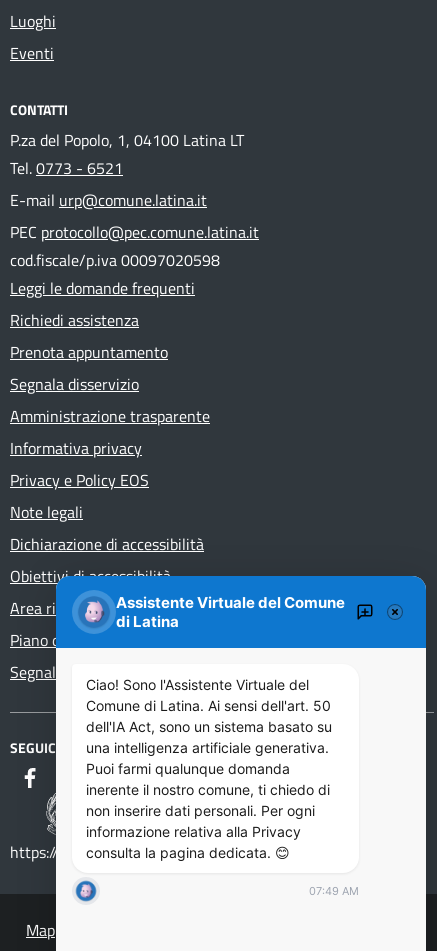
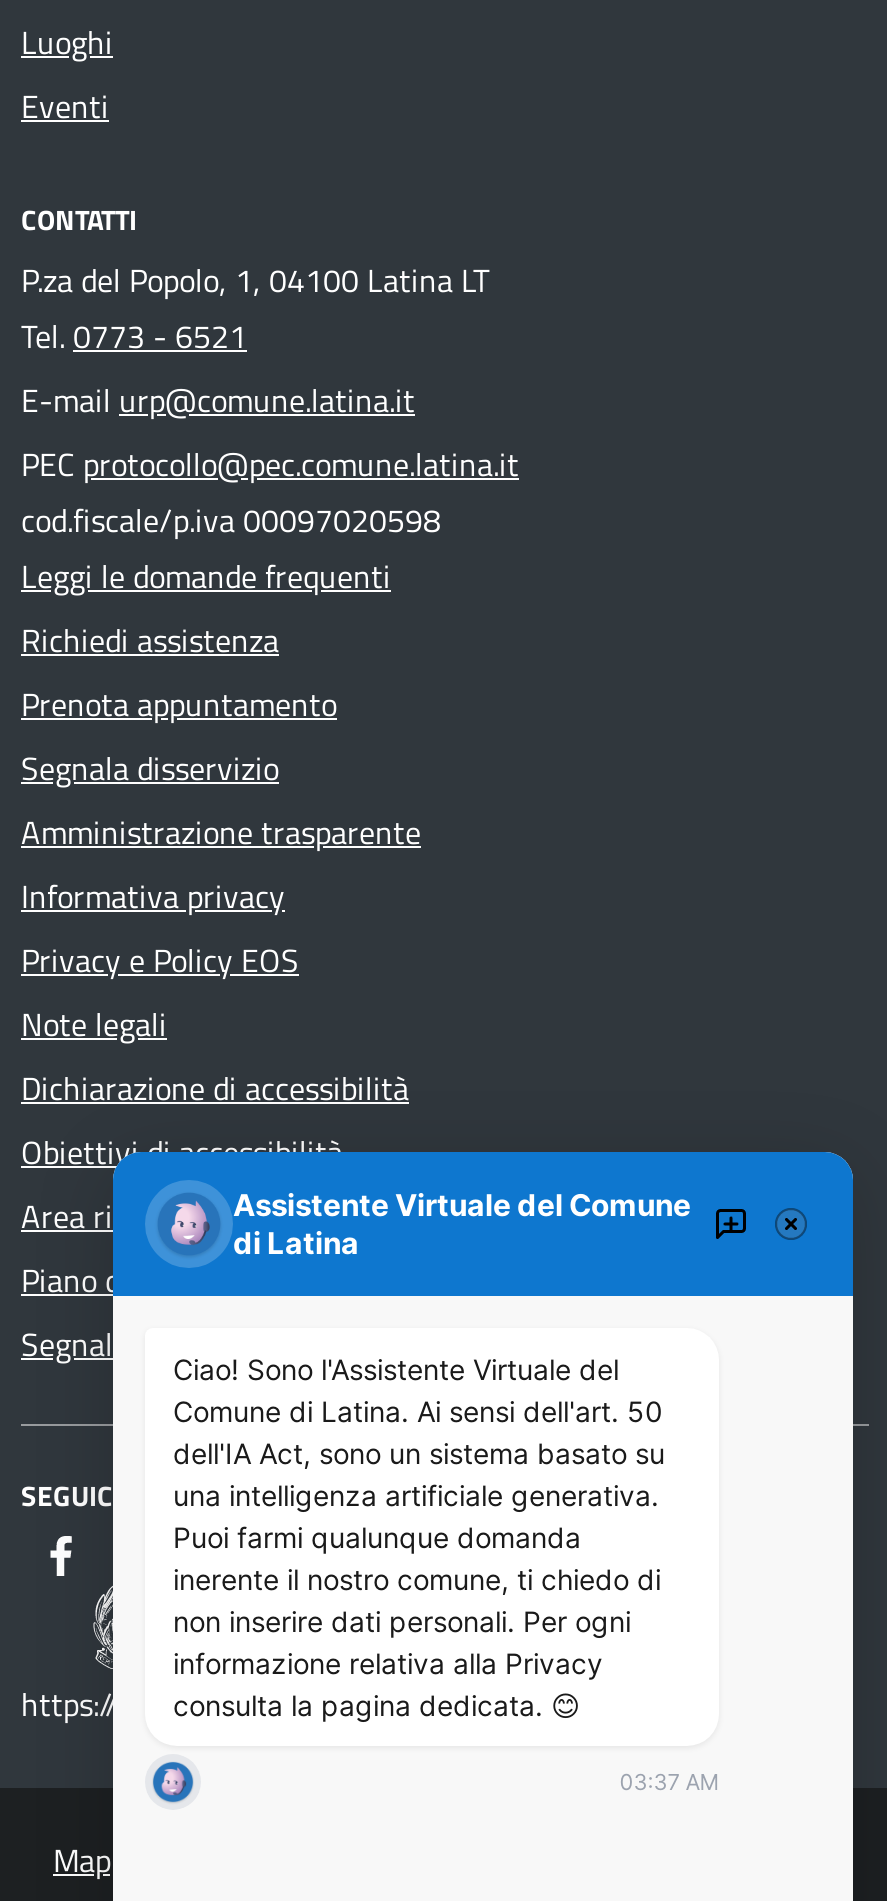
[309,884,359,898] 07:49 AM -> [620,1768,720,1796] 03:37 AM

